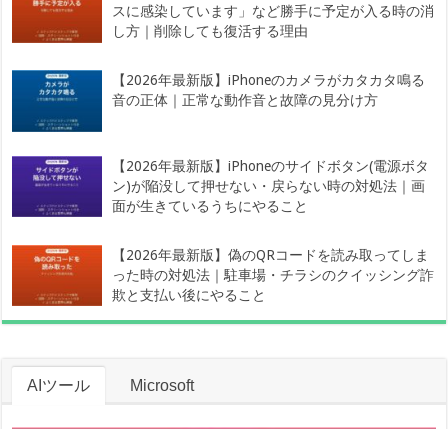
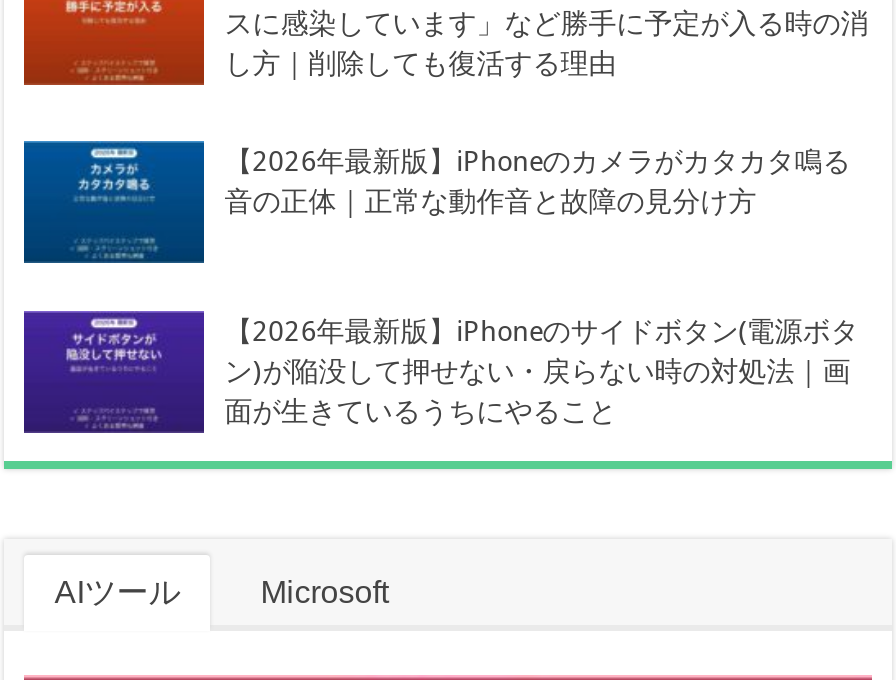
[11,244,434,307] [image] | 【2026年最新版】偽のQRコードを読み取ってしま | った時の対処法｜駐車場・チラシのクイッシング詐 | 欺と支払い後にやること -> none

